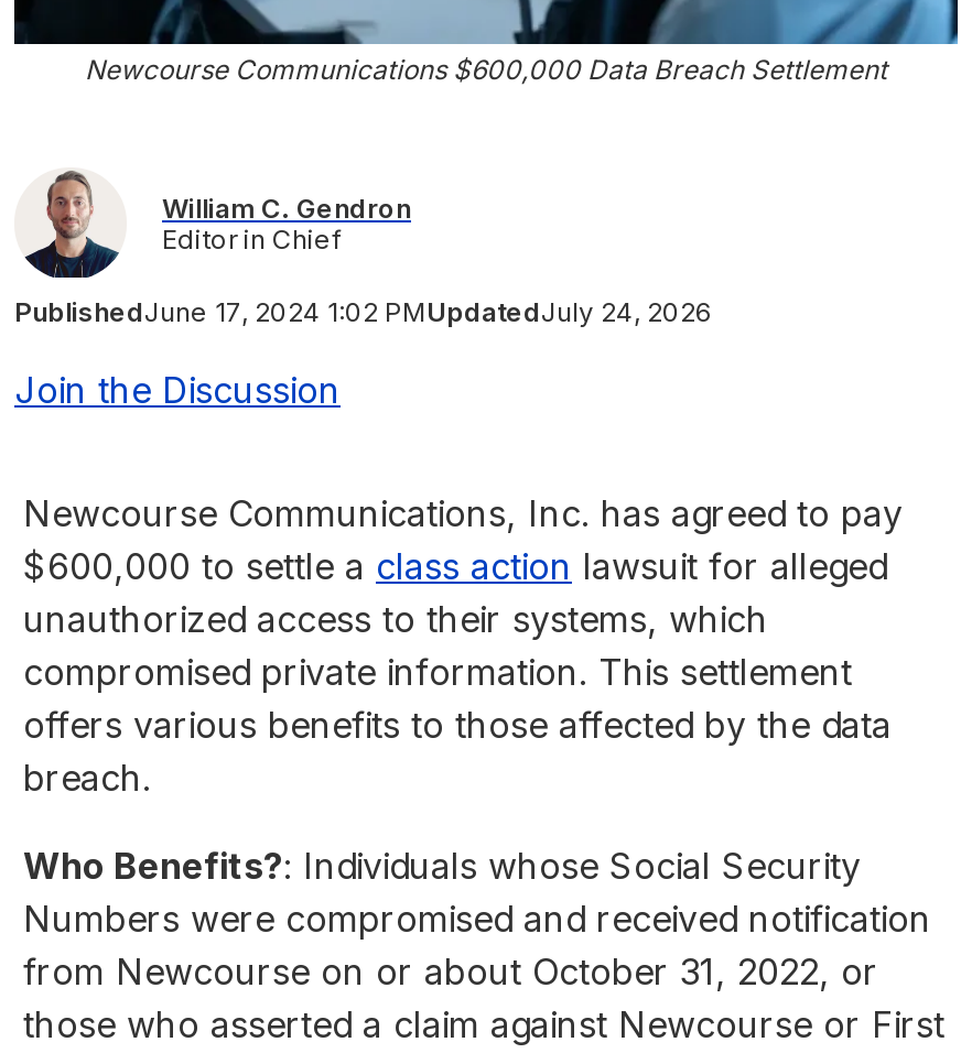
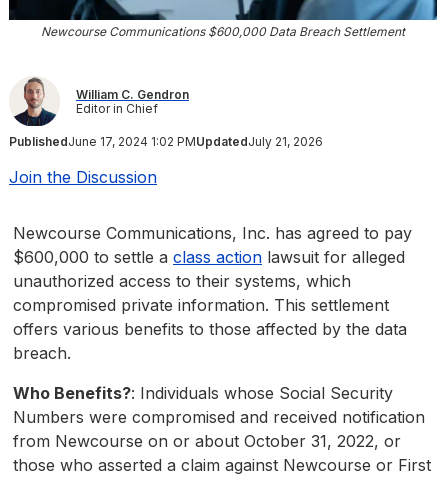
[14,295,713,328] PublishedJune 17, 2024 1:02 PMUpdatedJuly 24, 2026 -> [9,134,323,149] PublishedJune 17, 2024 1:02 PMUpdatedJuly 21, 2026

